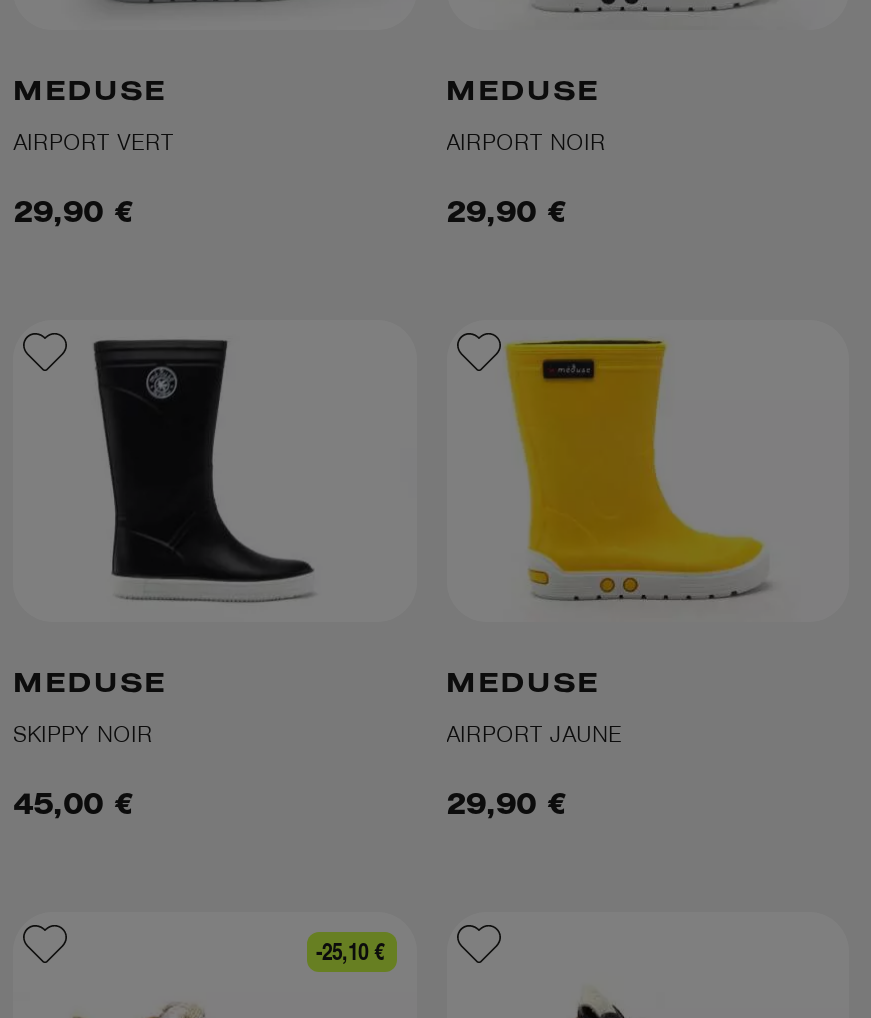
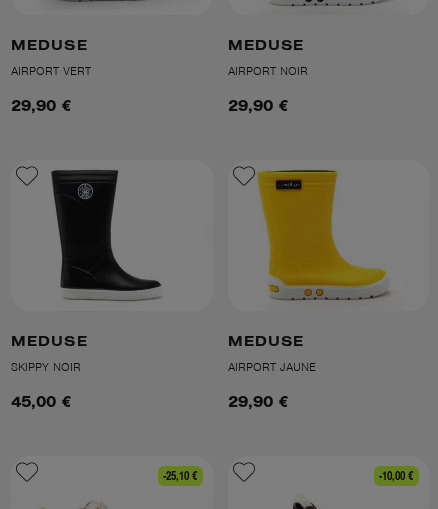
none -> [379,467,414,484] -10,00 €

